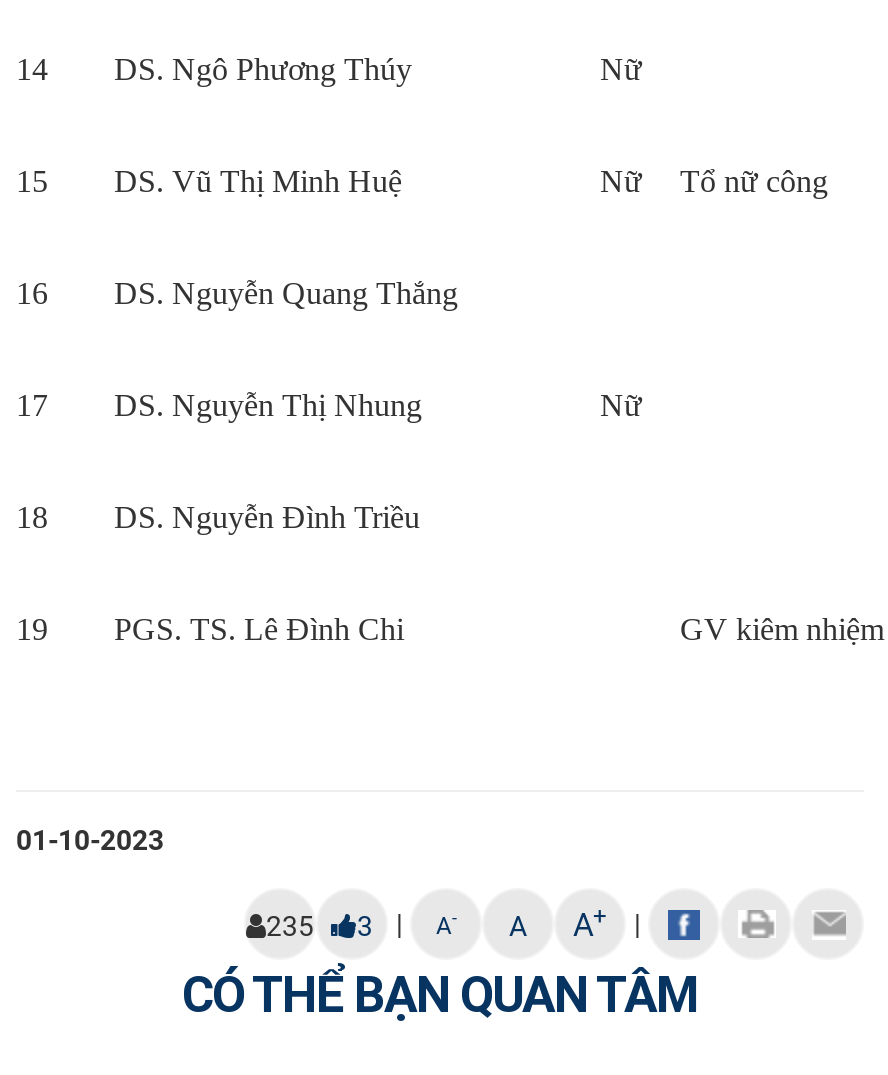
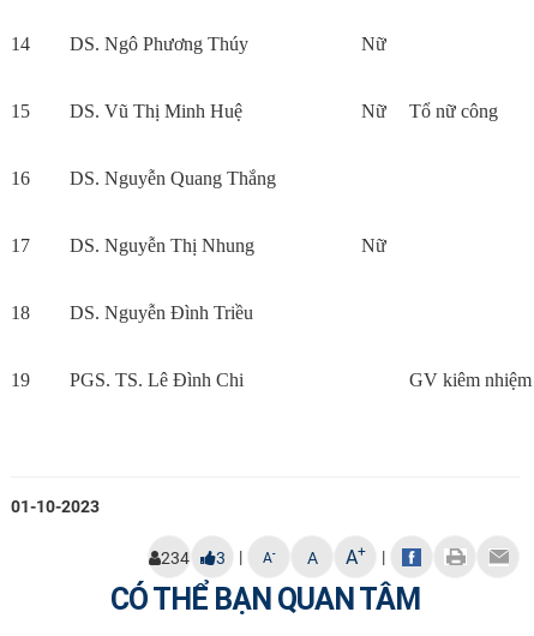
[266,909,314,941] 235 -> [161,548,190,567] 234

